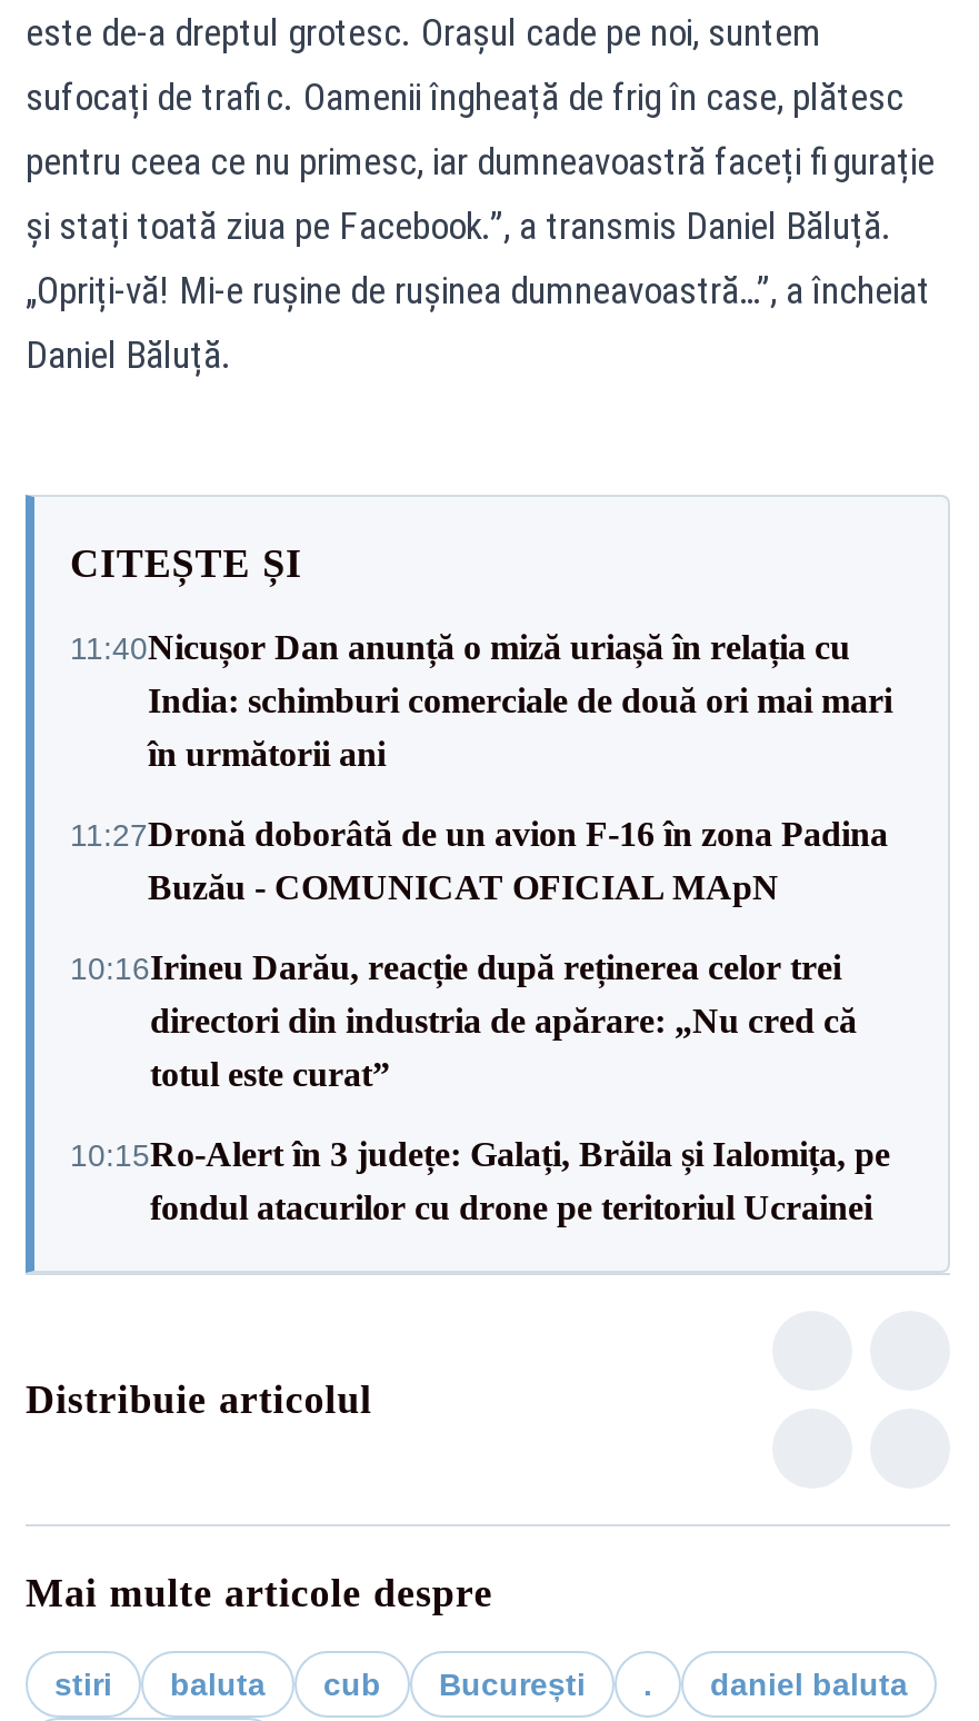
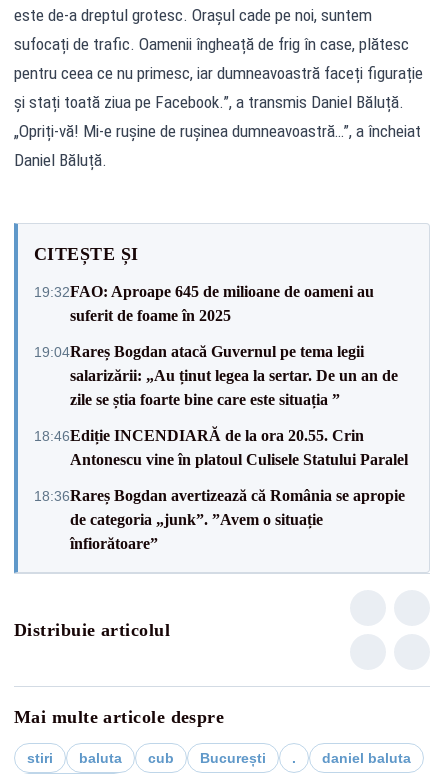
[70,628,892,773] 11:40Nicușor Dan anunță o miză uriașă în relația cu | India: schimburi comerciale de două ori mai mari | în următorii ani -> [34,282,374,323] 19:32FAO: Aproape 645 de milioane de oameni au | suferit de foame în 2025
[70,815,888,906] 11:27Dronă doborâtă de un avion F‑16 în zona Padina | Buzău - COMUNICAT OFICIAL MApN -> [34,342,398,407] 19:04Rareș Bogdan atacă Guvernul pe tema legii | salarizării: „Au ținut legea la sertar. De un an de | zile se știa foarte bine care este situația ”
[70,948,857,1093] 10:16Irineu Darău, reacție după reținerea celor trei | directori din industria de apărare: „Nu cred că | totul este curat” -> [34,426,408,467] 18:46Ediție INCENDIARĂ de la ora 20.55. Crin | Antonescu vine în platoul Culisele Statului Paralel
[70,1135,890,1226] 10:15Ro‑Alert în 3 județe: Galați, Brăila și Ialomița, pe | fondul atacurilor cu drone pe teritoriul Ucrainei -> [34,486,405,551] 18:36Rareș Bogdan avertizează că România se apropie | de categoria „junk”. ”Avem o situație | înfiorătoare”

